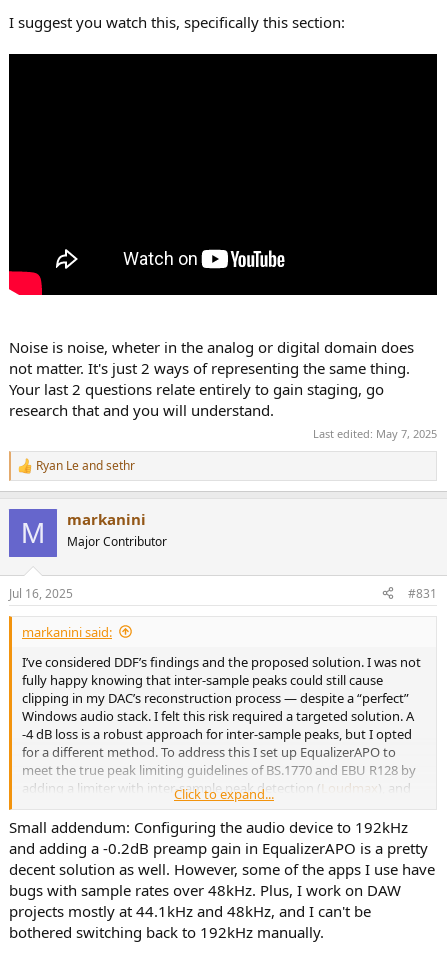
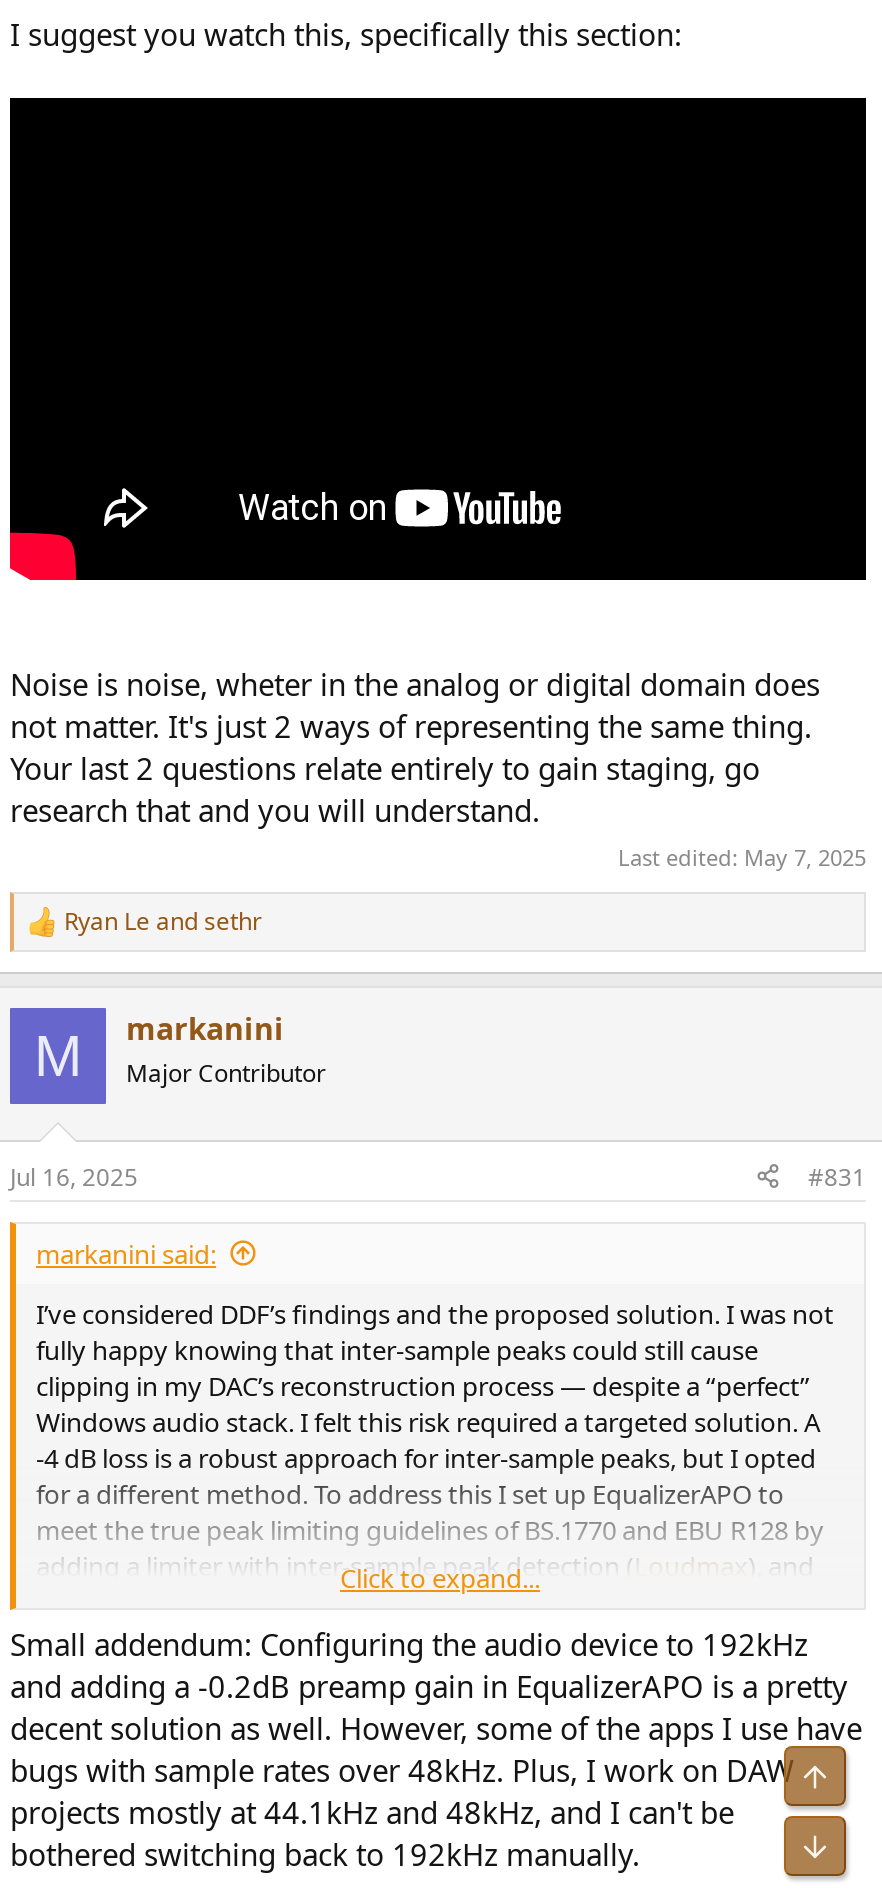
none -> [782,1754,850,1880] [image]

